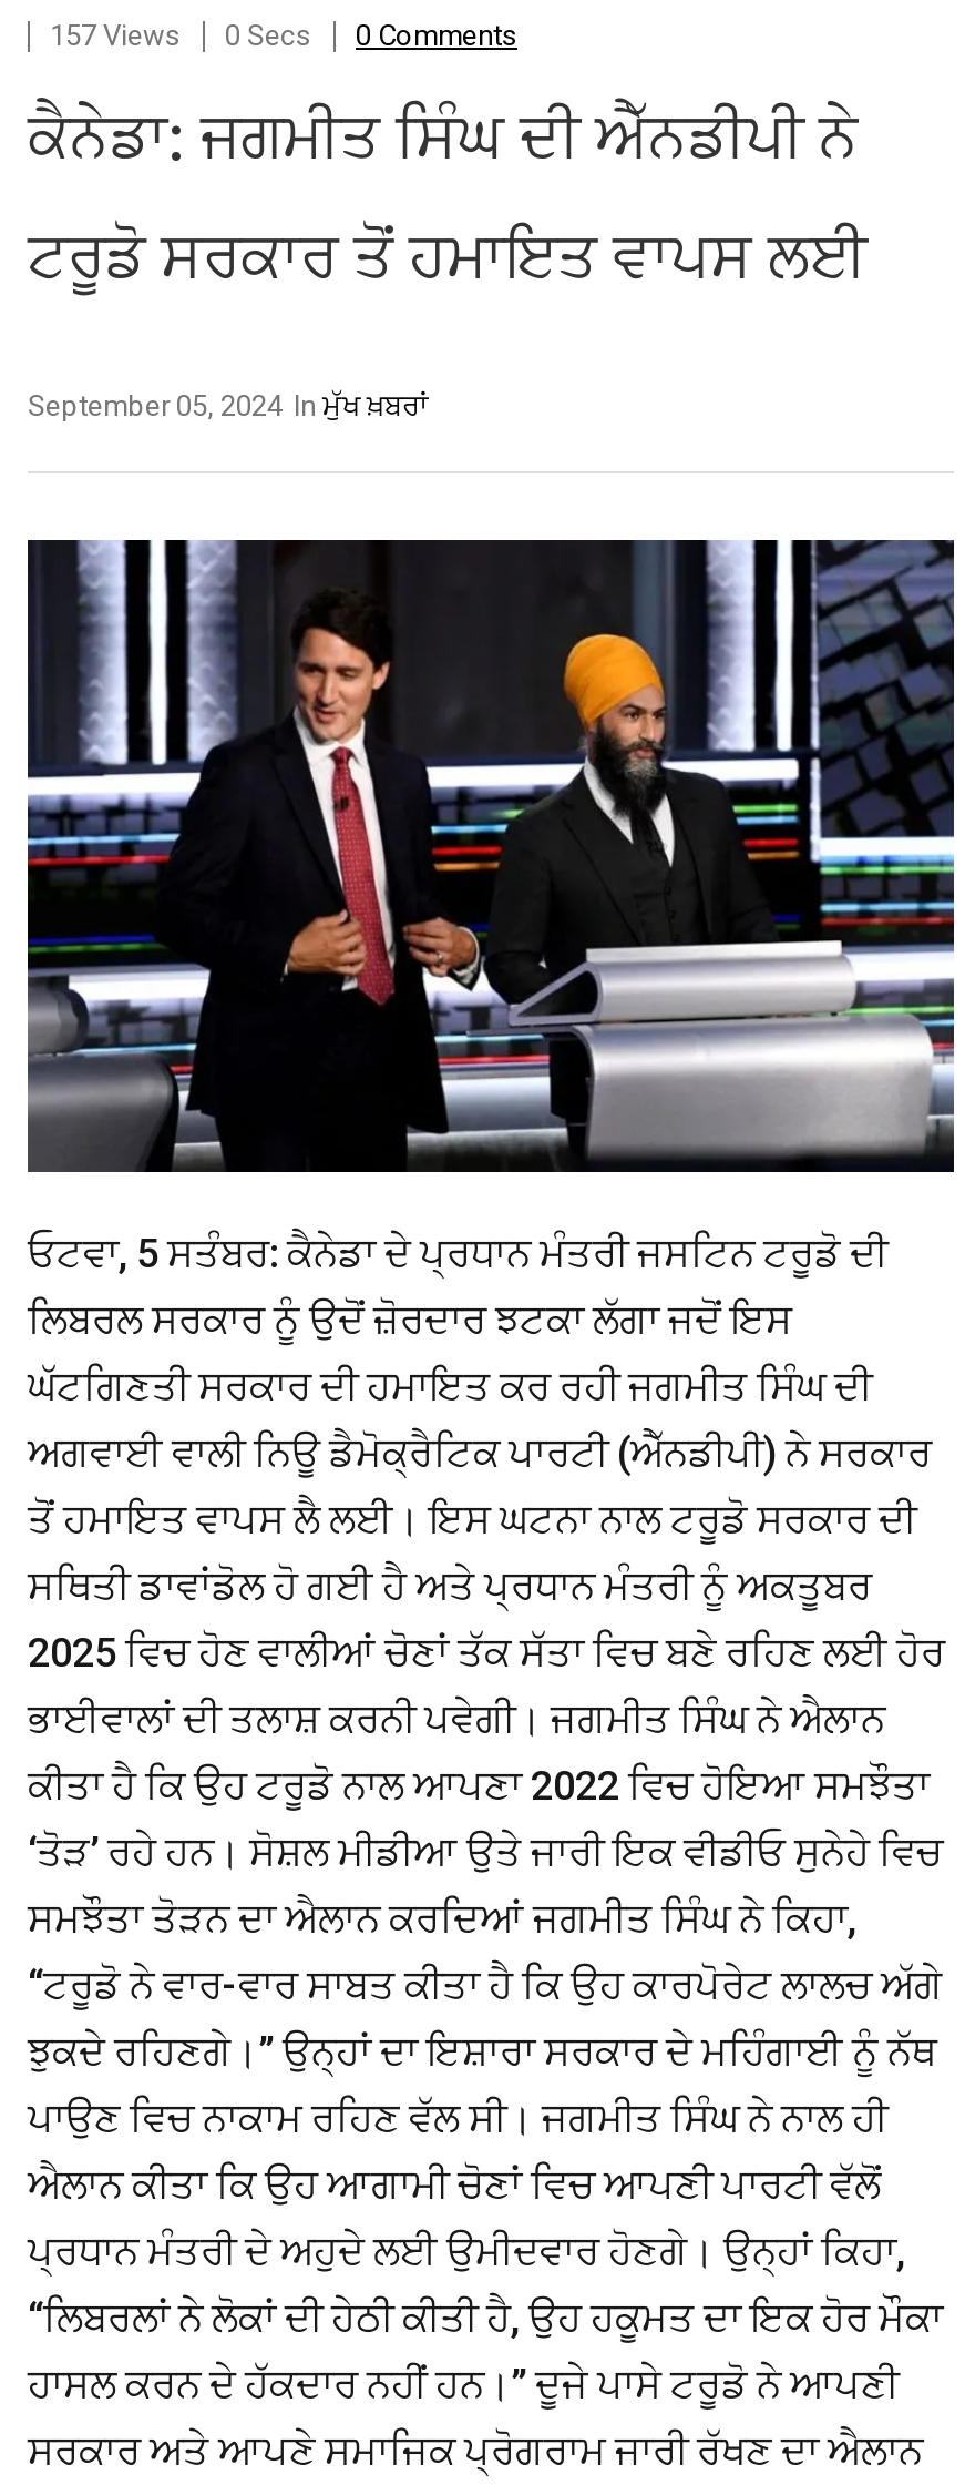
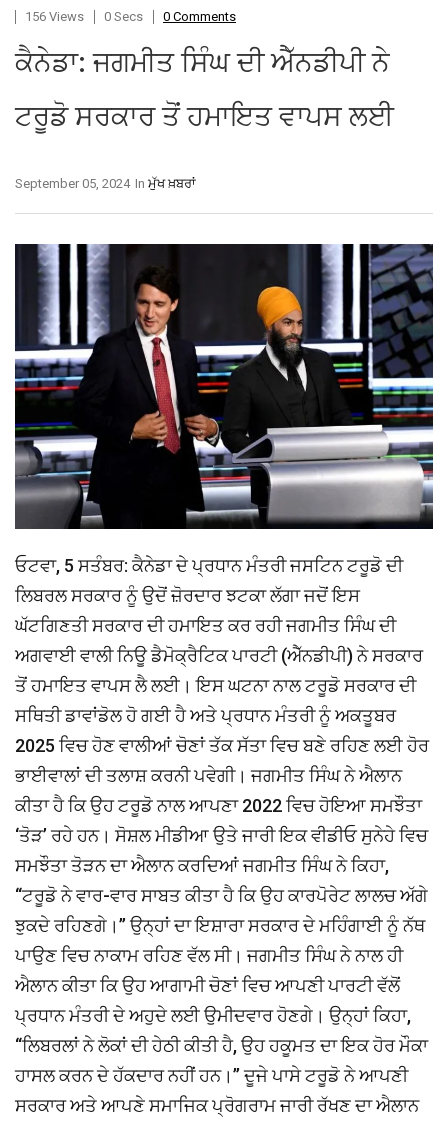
[50,19,517,52] 157 Views 0 Secs 0 Comments -> [25,9,236,24] 156 Views 0 Secs 0 Comments

